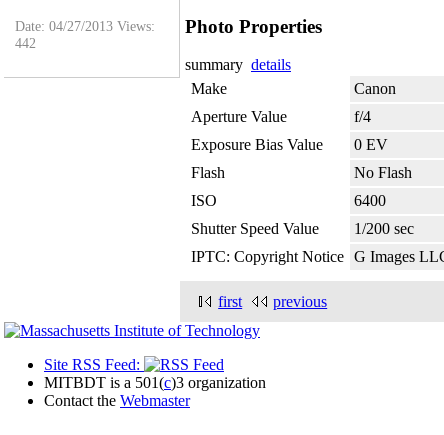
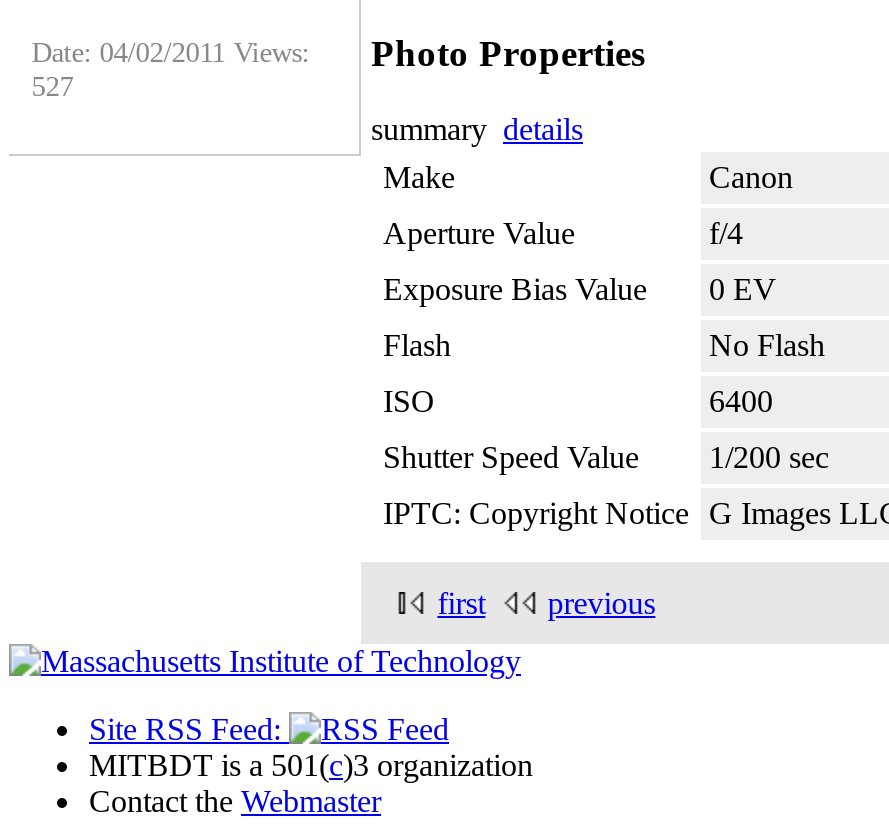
[15,18,155,51] Date: 04/27/2013 Views: | 442 -> [31,36,309,102] Date: 04/02/2011 Views: | 527

